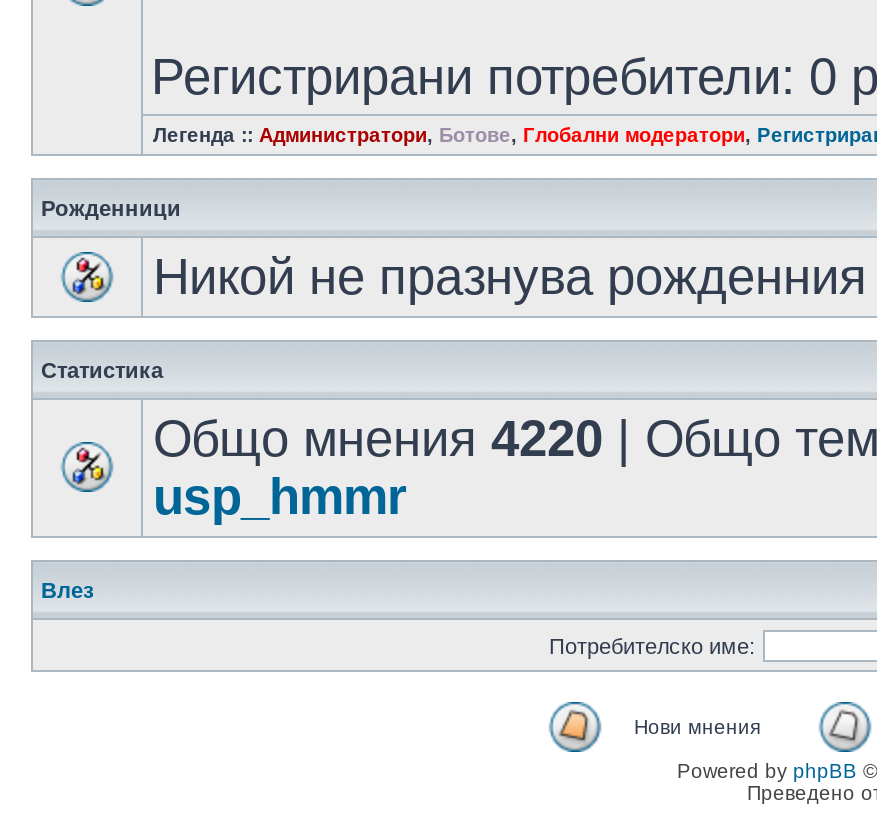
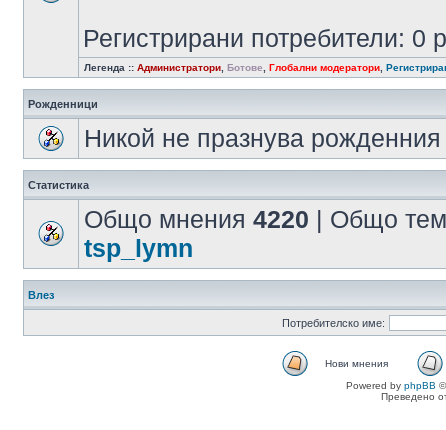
[153,468,407,524] usp_hmmr -> [84,234,193,262] tsp_lymn

